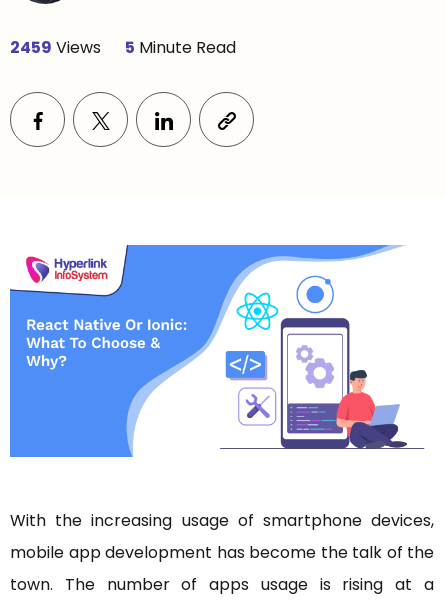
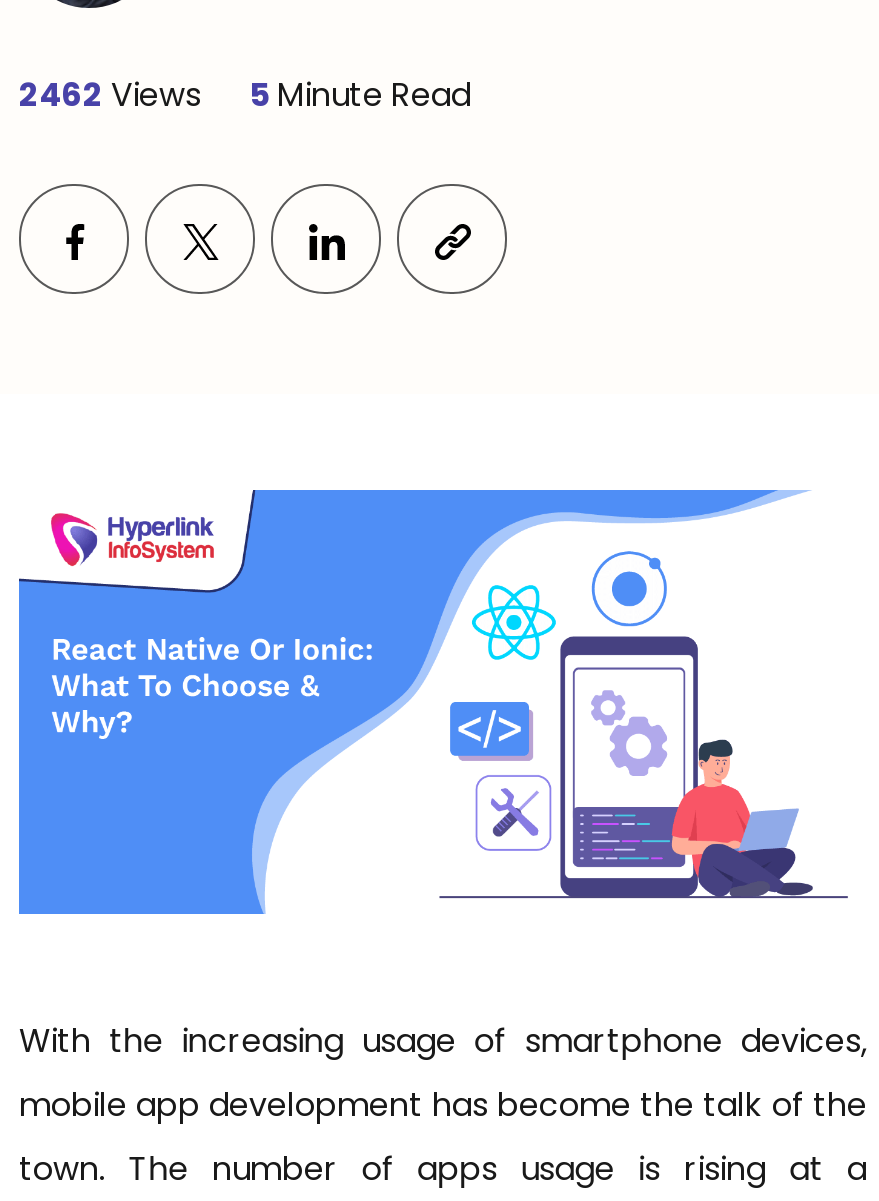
[10,36,236,59] 2459 Views 5 Minute Read -> [19,72,471,118] 2462 Views 5 Minute Read

